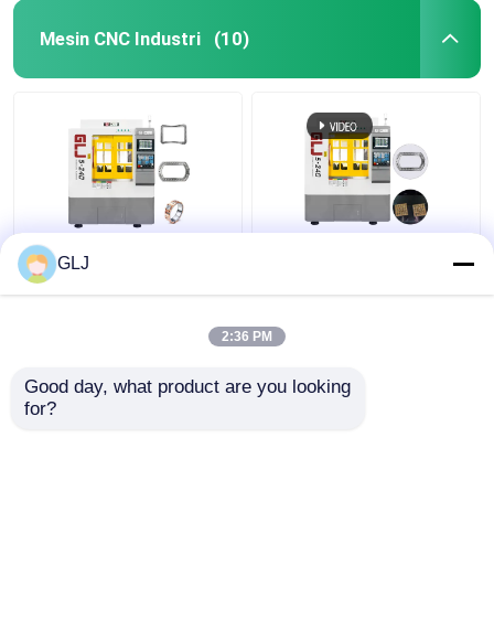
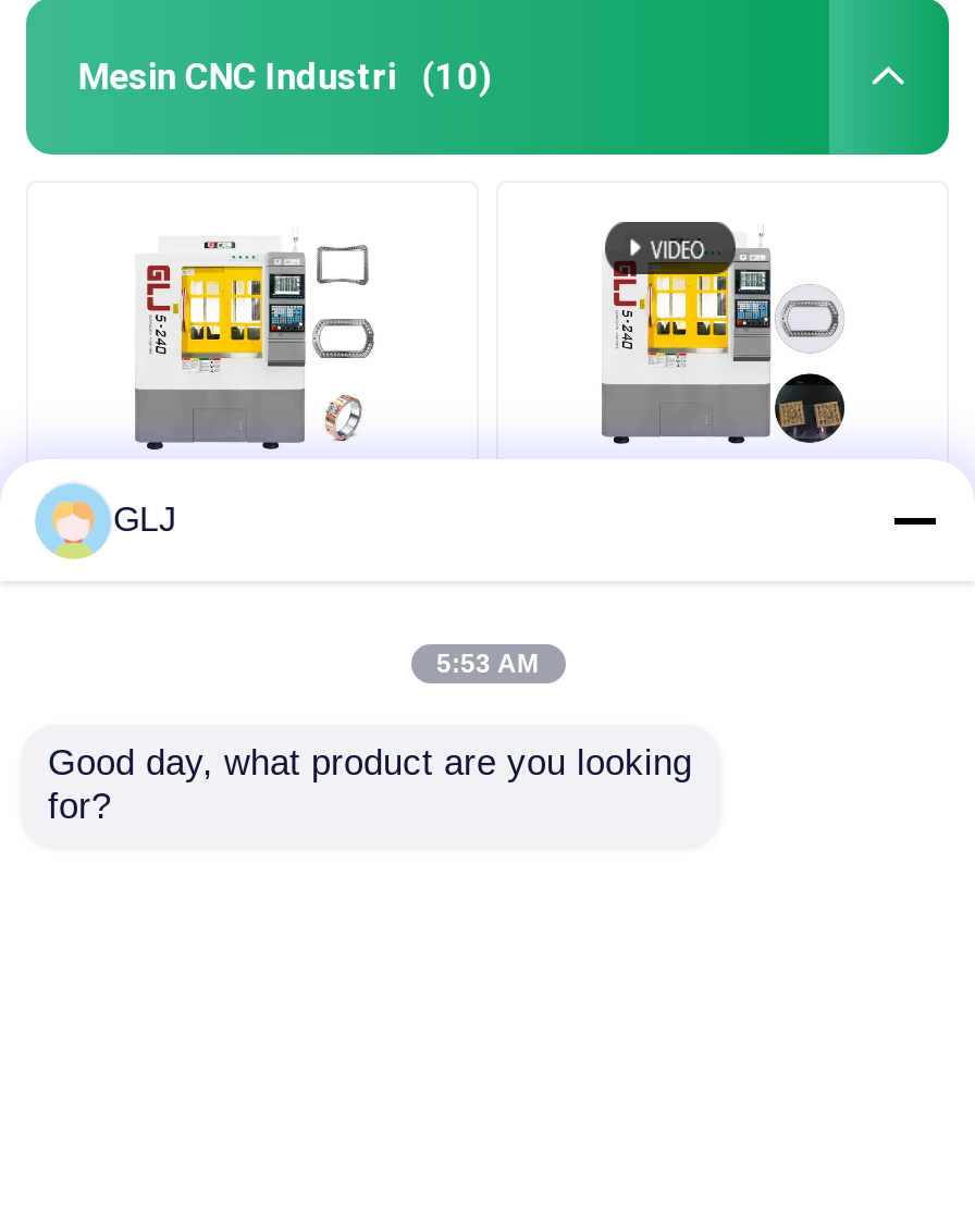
[222,329,272,344] 2:36 PM -> [436,649,539,679] 5:53 AM

